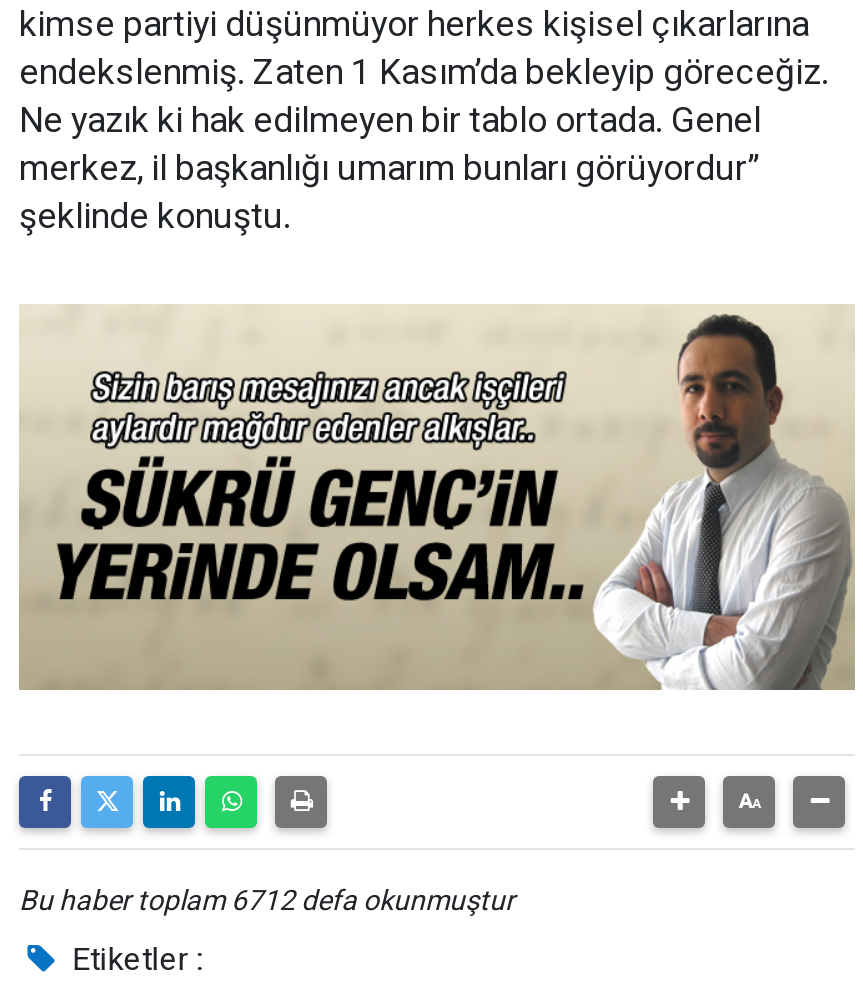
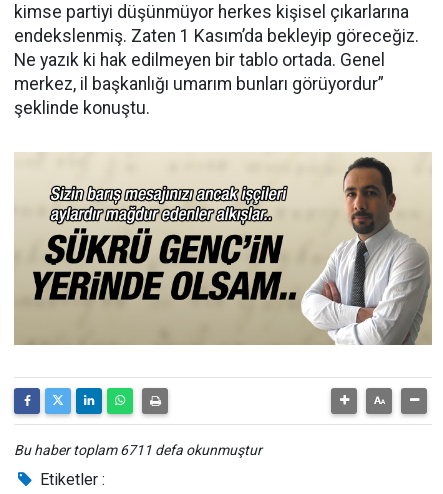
[19,885,515,917] Bu haber toplam 6712 defa okunmuştur -> [14,442,262,458] Bu haber toplam 6711 defa okunmuştur

